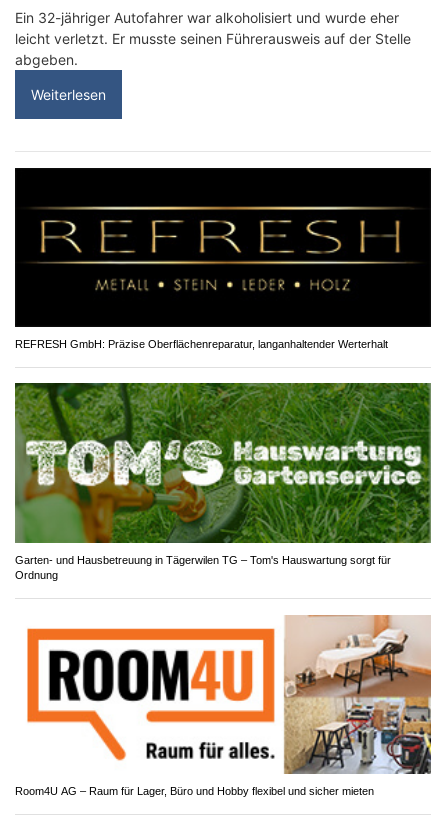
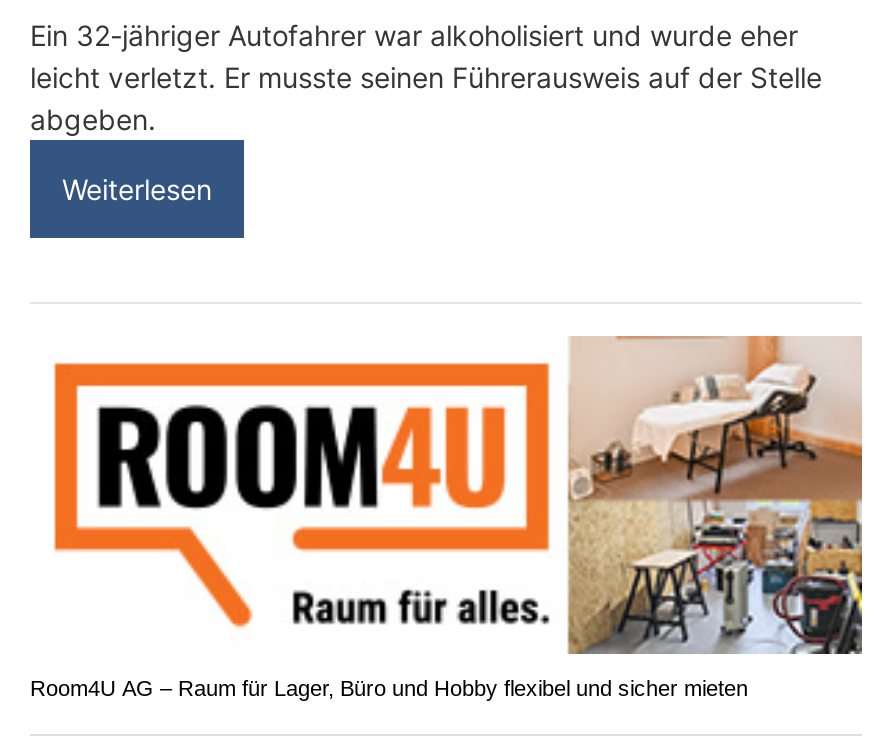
[14,167,432,350] [image] | REFRESH GmbH: Präzise Oberflächenreparatur, langanhaltender Werterhalt -> none
[14,382,432,581] [image] | Garten- und Hausbetreuung in Tägerwilen TG – Tom's Hauswartung sorgt für | Ordnung -> none

